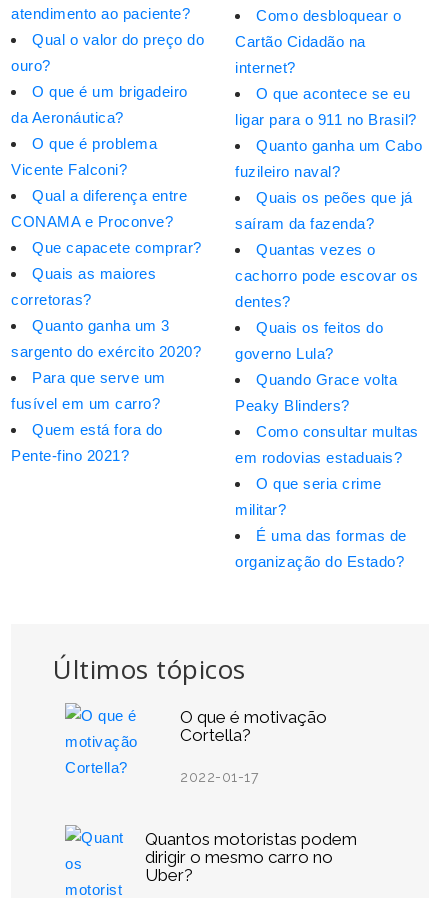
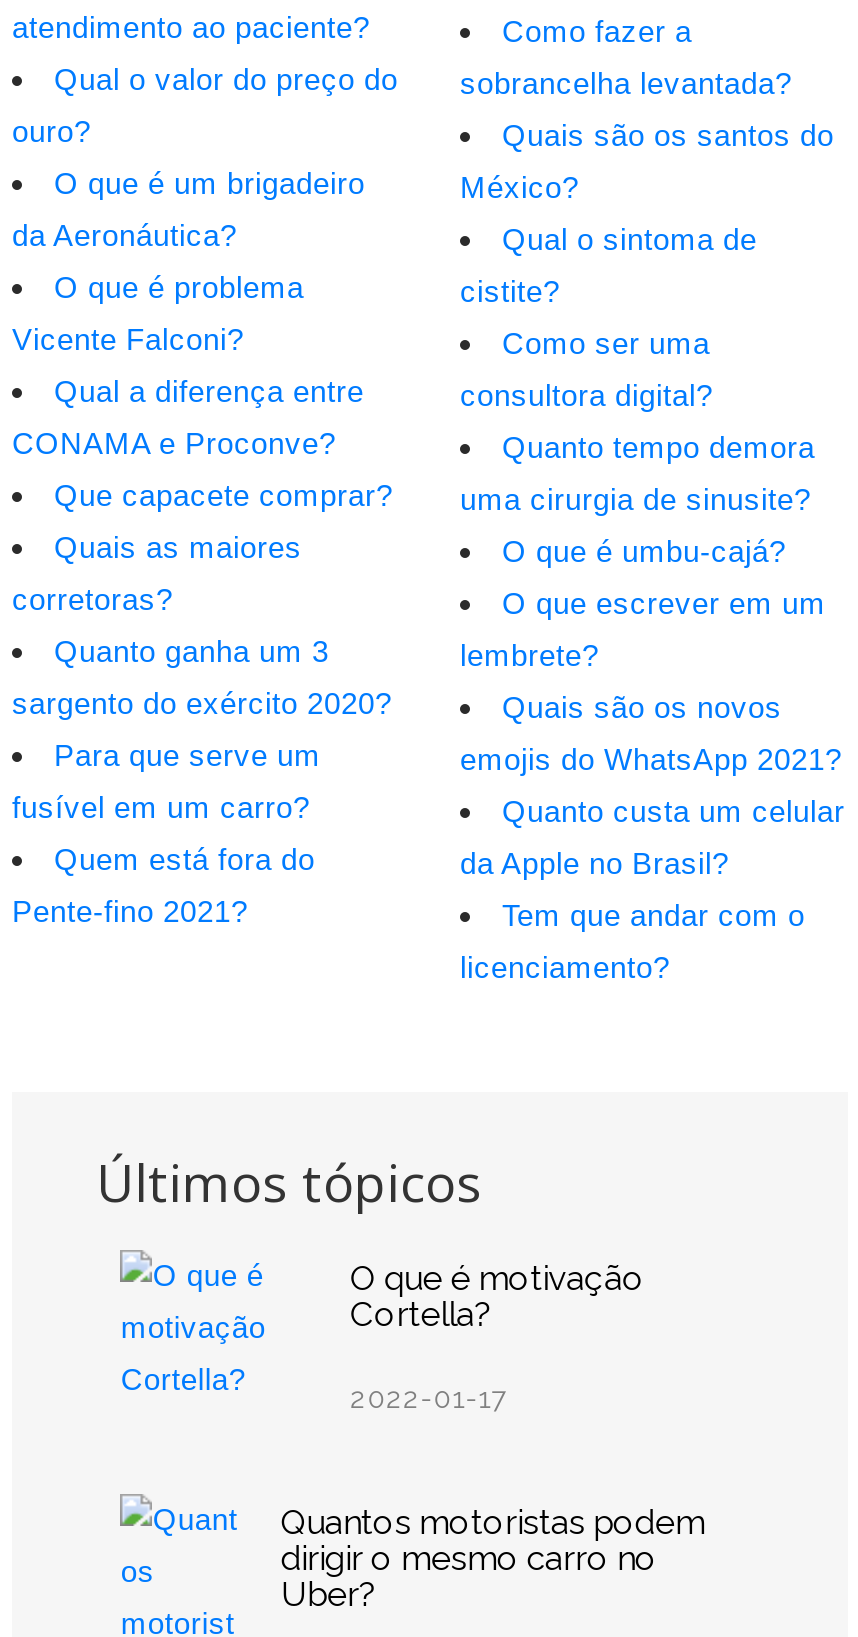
[235,7,422,570] Como desbloquear o | Cartão Cidadão na | internet? | O que acontece se eu | ligar para o 911 no Brasil? | Quanto ganha um Cabo | fuzileiro naval? | Quais os peões que já | saíram da fazenda? | Quantas vezes o | cachorro pode escovar os | dentes? | Quais os feitos do | governo Lula? | Quando Grace volta | Peaky Blinders? | Como consultar multas | em rodovias estaduais? | O que seria crime | militar? | É uma das formas de | organização do Estado? -> [460,14,845,984] Como fazer a | sobrancelha levantada? | Quais são os santos do | México? | Qual o sintoma de | cistite? | Como ser uma | consultora digital? | Quanto tempo demora | uma cirurgia de sinusite? | O que é umbu-cajá? | O que escrever em um | lembrete? | Quais são os novos | emojis do WhatsApp 2021? | Quanto custa um celular | da Apple no Brasil? | Tem que andar com o | licenciamento?

